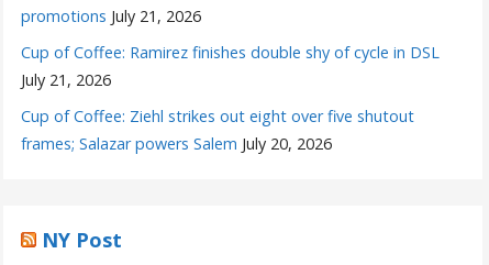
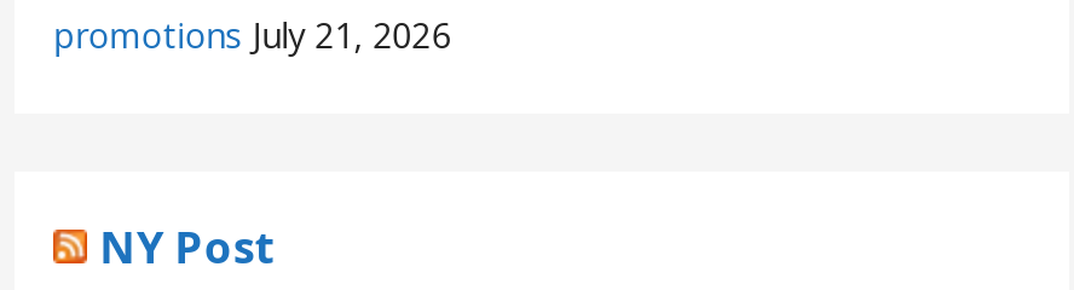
[21,41,440,154] Cup of Coffee: Ramirez finishes double shy of cycle in DSL | July 21, 2026 | Cup of Coffee: Ziehl strikes out eight over five shutout | frames; Salazar powers Salem July 20, 2026 -> none

